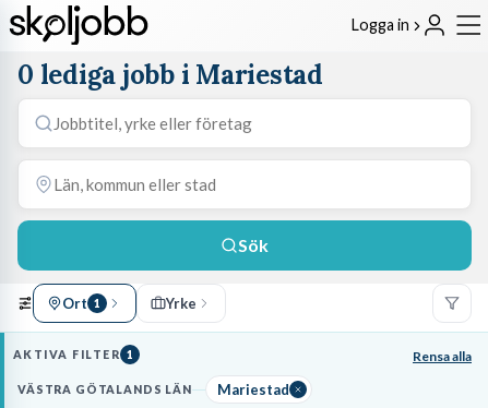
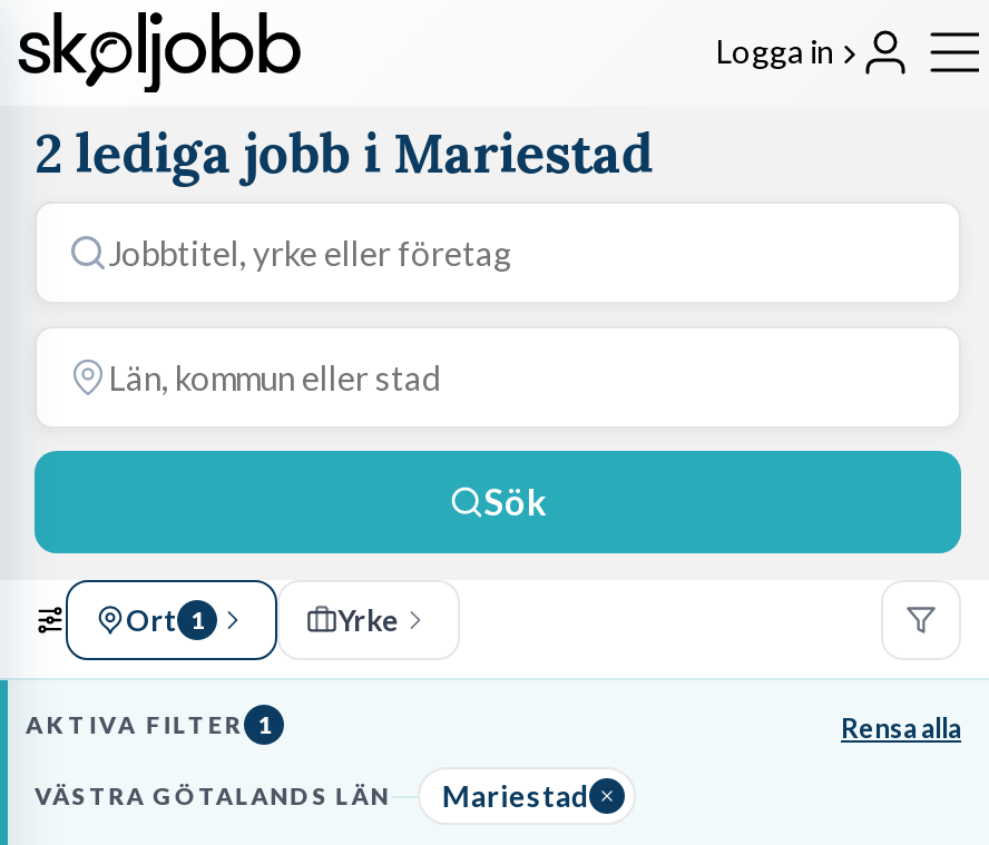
[17,58,323,92] 0 lediga jobb i Mariestad -> [35,119,654,188] 2 lediga jobb i Mariestad

